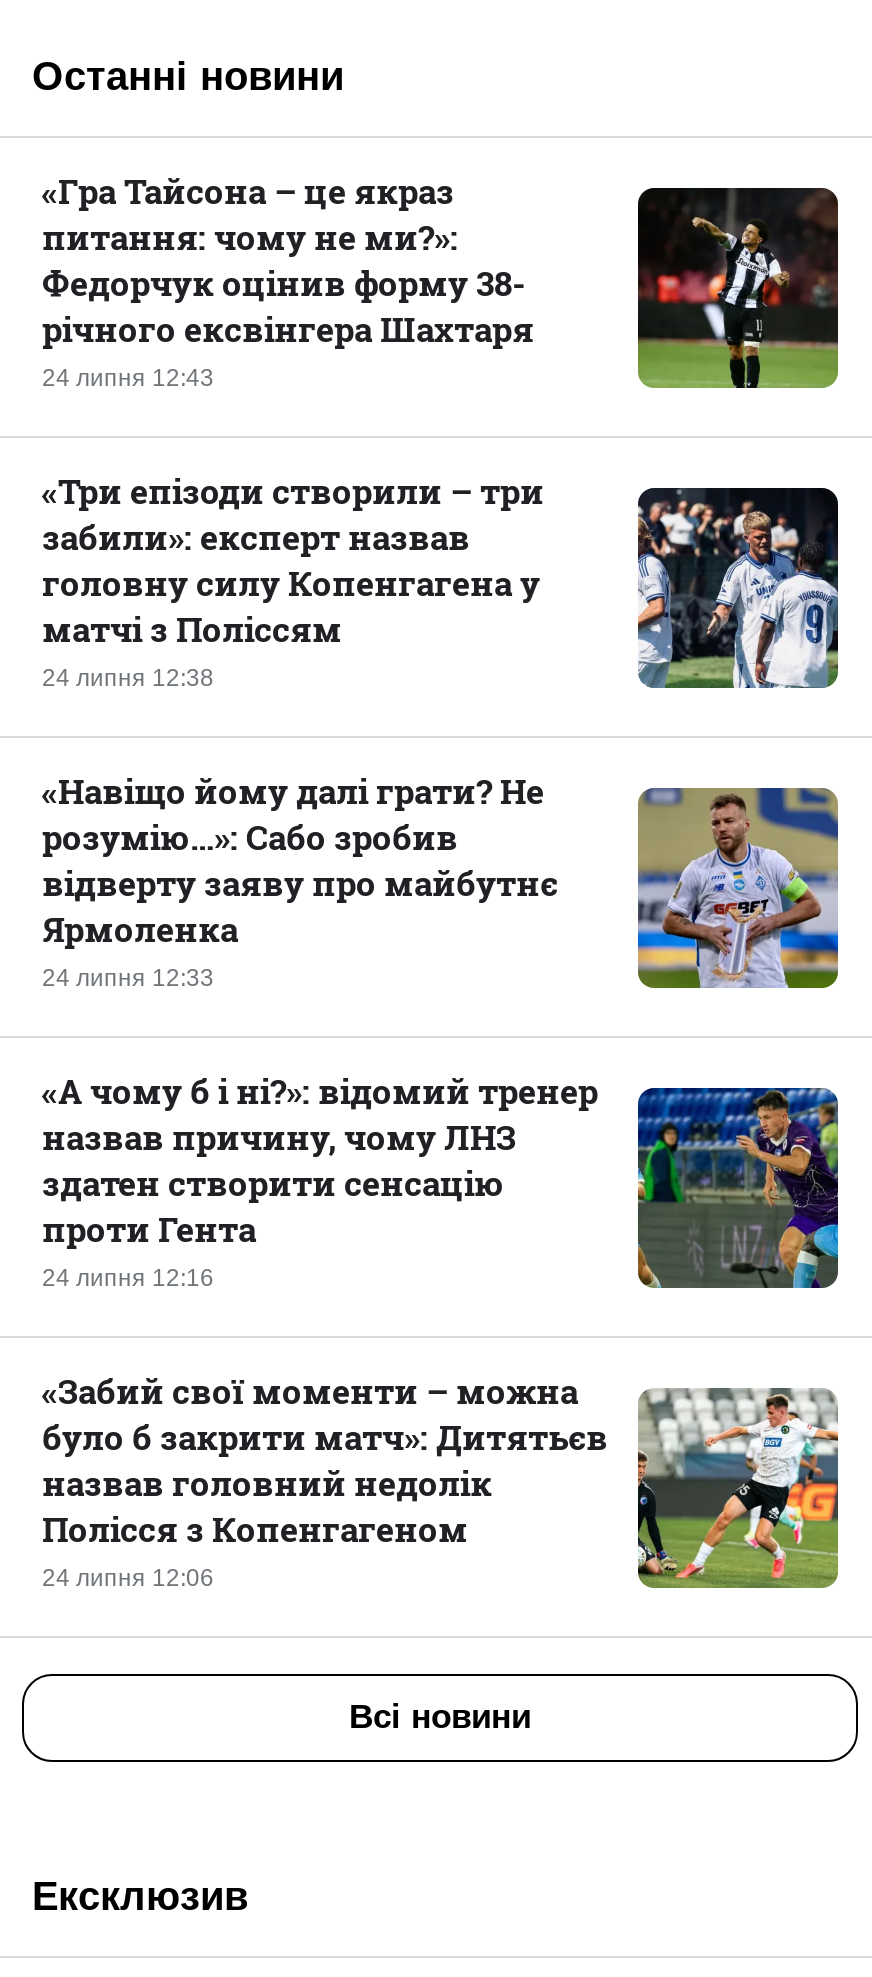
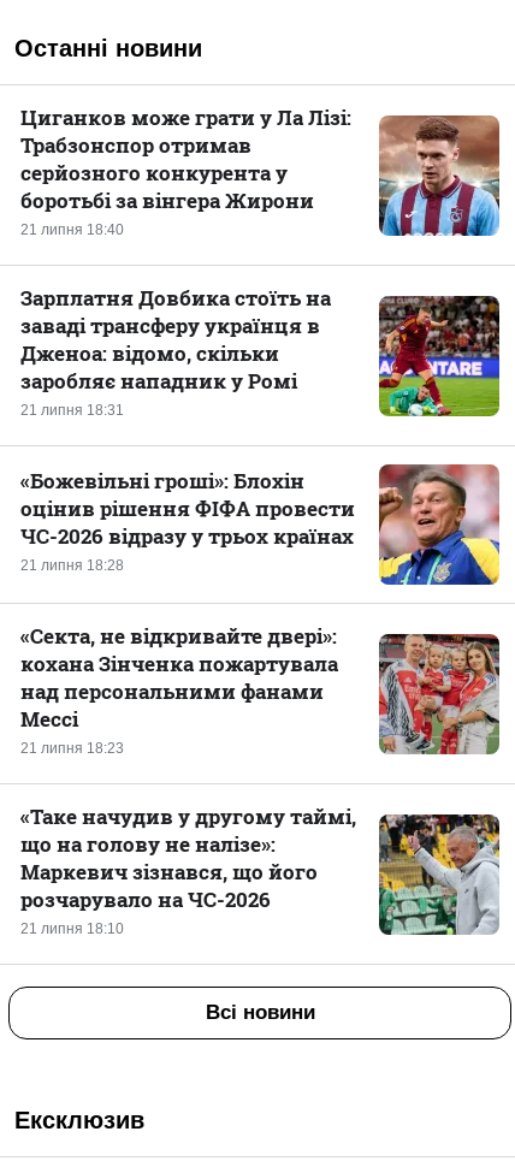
[42,168,534,352] «Гра Тайсона – це якраз | питання: чому не ми?»: | Федорчук оцінив форму 38- | річного ексвінгера Шахтаря -> [20,103,351,214] Циганков може грати у Ла Лізі: | Трабзонспор отримав | серйозного конкурента у | боротьбі за вінгера Жирони
[636,186,840,390] [image] -> [378,114,501,237] [image]
[42,364,214,392] 24 липня 12:43 -> [20,221,124,238] 21 липня 18:40
[42,468,544,652] «Три епізоди створили – три | забили»: експерт назвав | головну силу Копенгагена у | матчі з Поліссям -> [20,284,331,395] Зарплатня Довбика стоїть на | заваді трансферу українця в | Дженоа: відомо, скільки | заробляє нападник у Ромі
[636,486,840,690] [image] -> [378,295,501,417] [image]
[42,664,214,692] 24 липня 12:38 -> [20,402,124,419] 21 липня 18:31
[42,768,840,990] [image] | «Навіщо йому далі грати? Не | розумію…»: Сабо зробив | відверту заяву про майбутнє | Ярмоленка -> [20,463,501,586] [image] | «Божевільні гроші»: Блохін | оцінив рішення ФІФА провести | ЧС-2026 відразу у трьох країнах
[42,964,214,992] 24 липня 12:33 -> [20,557,124,574] 21 липня 18:28
[42,1068,840,1290] [image] | «А чому б і ні?»: відомий тренер | назвав причину, чому ЛНЗ | здатен створити сенсацію | проти Гента -> [20,622,501,756] [image] | «Секта, не відкривайте двері»: | кохана Зінченка пожартувала | над персональними фанами | Мессі
[42,1264,214,1292] 24 липня 12:16 -> [20,740,124,757] 21 липня 18:23
[42,1368,840,1590] [image] | «Забий свої моменти – можна | було б закрити матч»: Дитятьєв | назвав головний недолік | Полісся з Копенгагеном -> [20,802,499,936] [image] | «Таке начудив у другому таймі, | що на голову не налізе»: | Маркевич зізнався, що його | розчарувало на ЧС-2026
[42,1564,214,1592] 24 липня 12:06 -> [20,920,124,937] 21 липня 18:10

